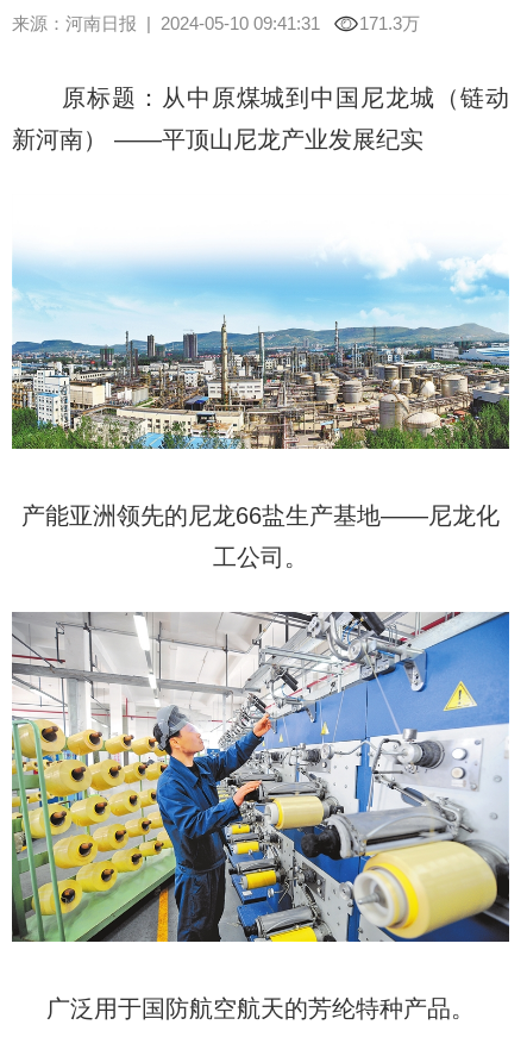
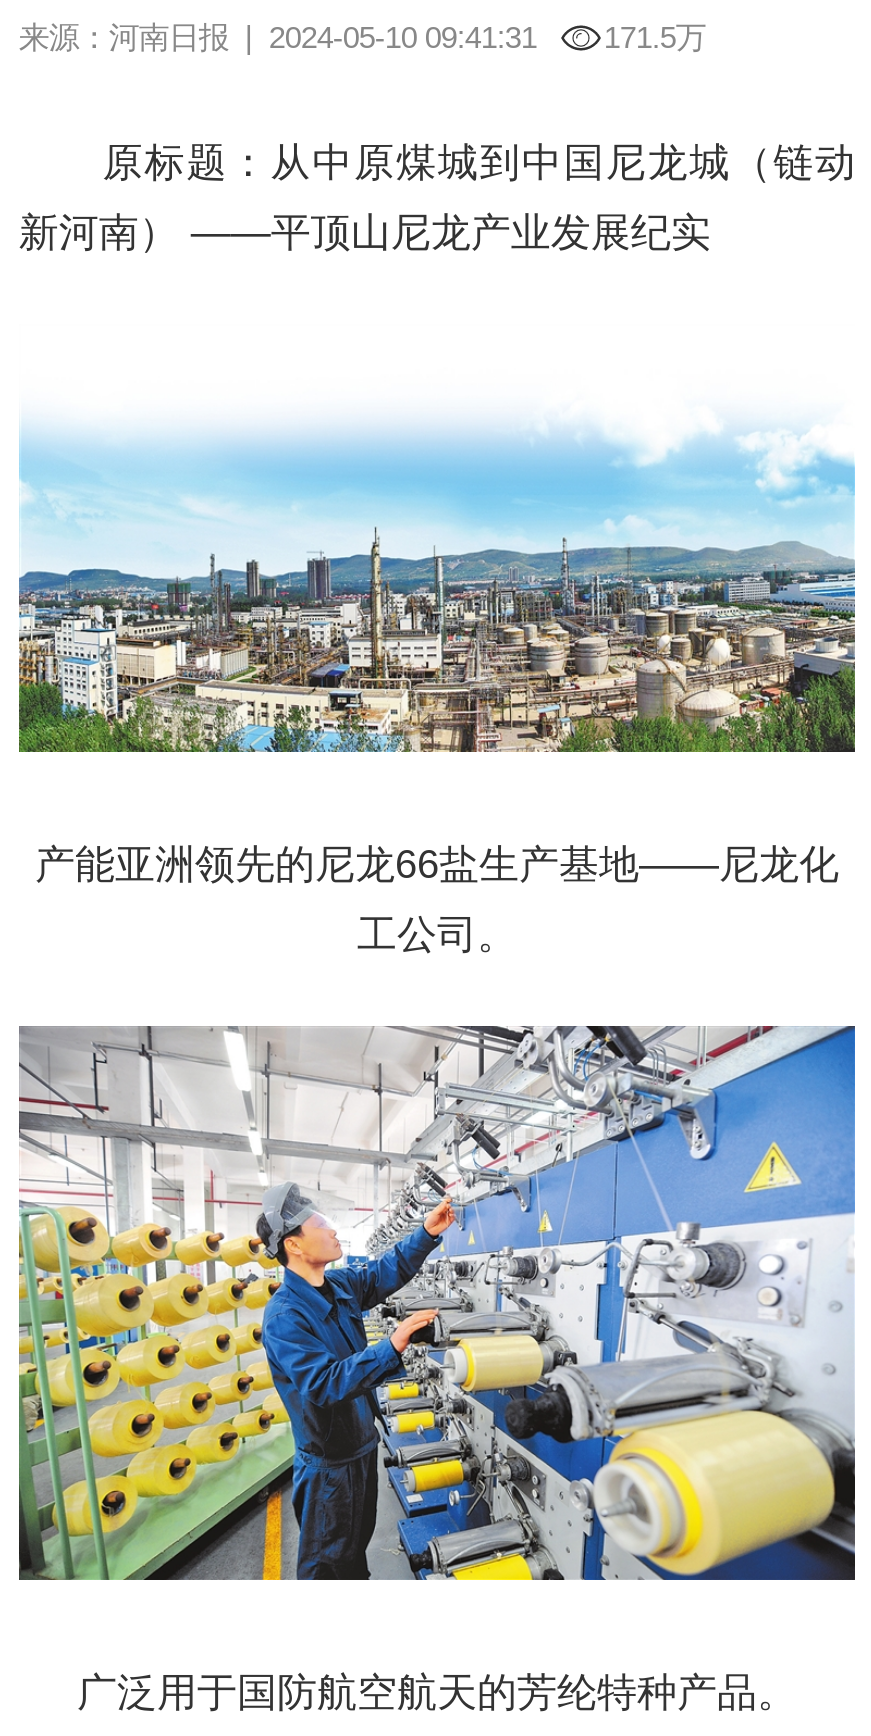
[360,13,420,33] 171.3万 -> [604,19,706,53] 171.5万

